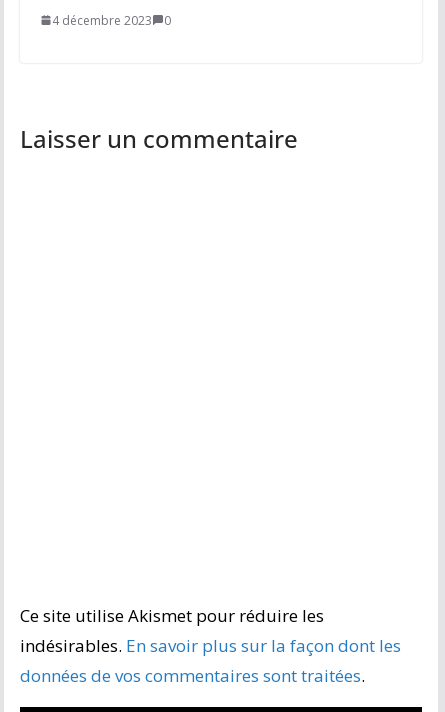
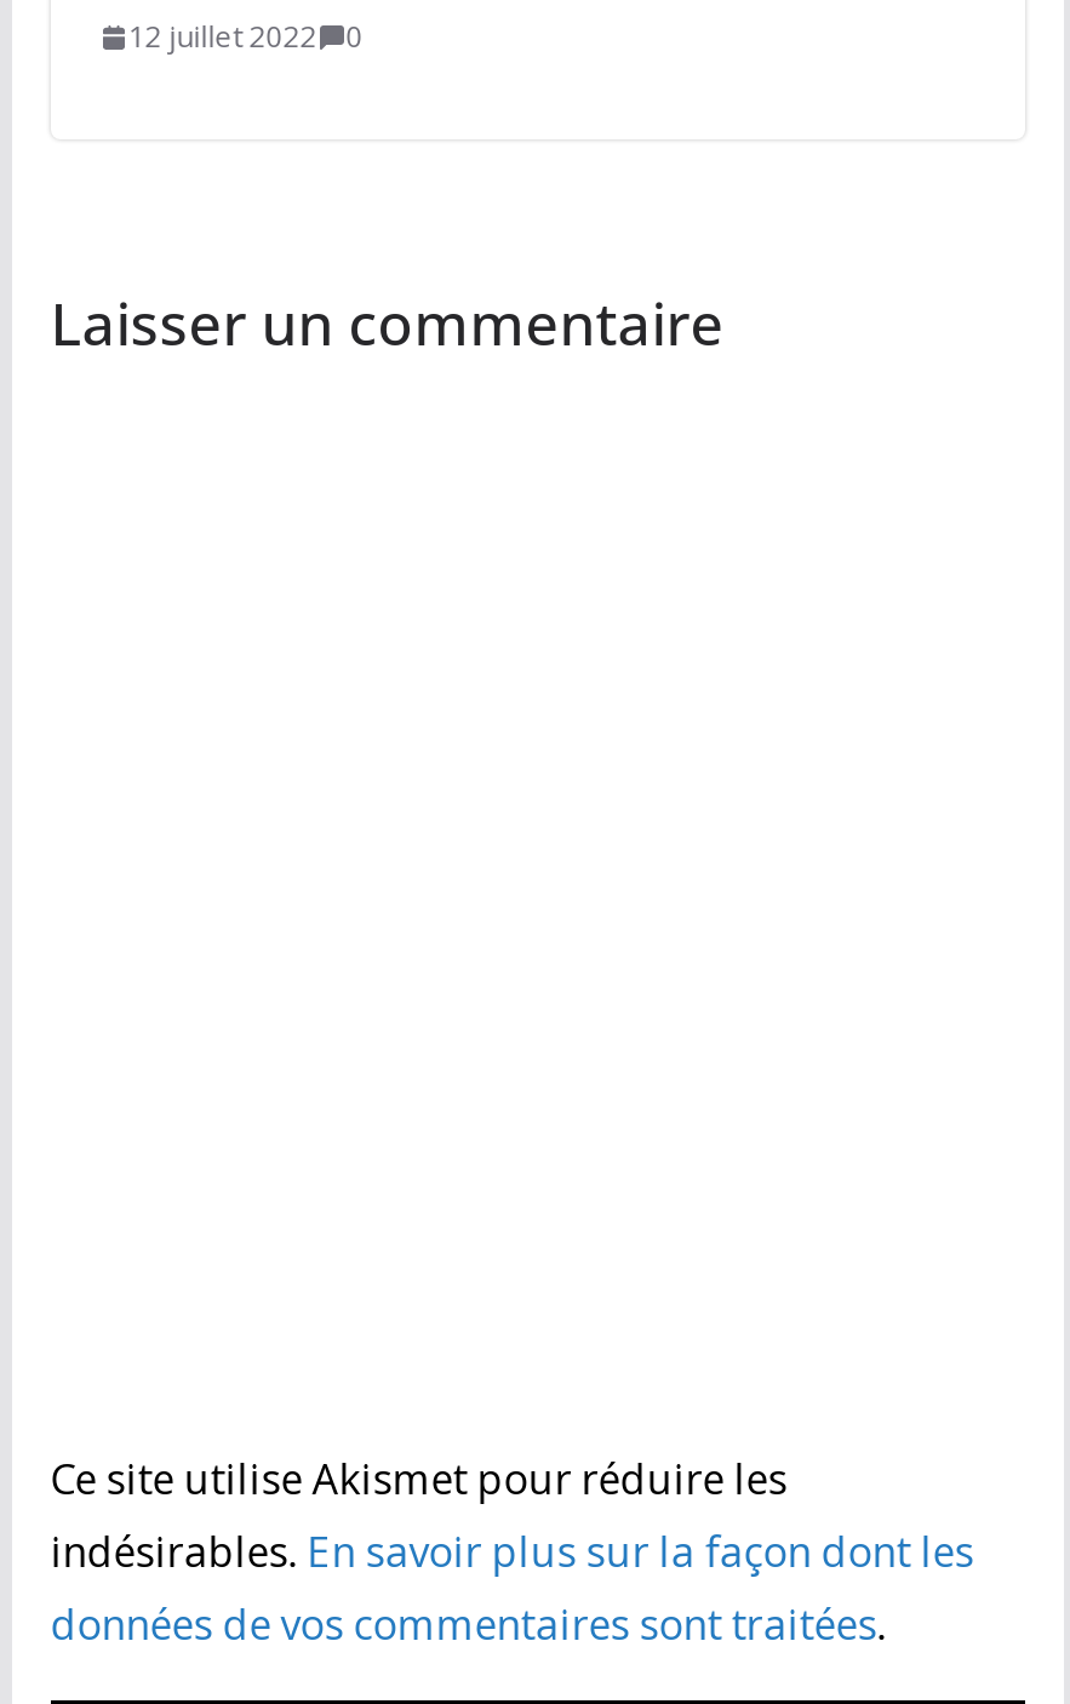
[52,12,171,29] 4 décembre 2023 0 -> [128,16,363,58] 12 juillet 2022 0

